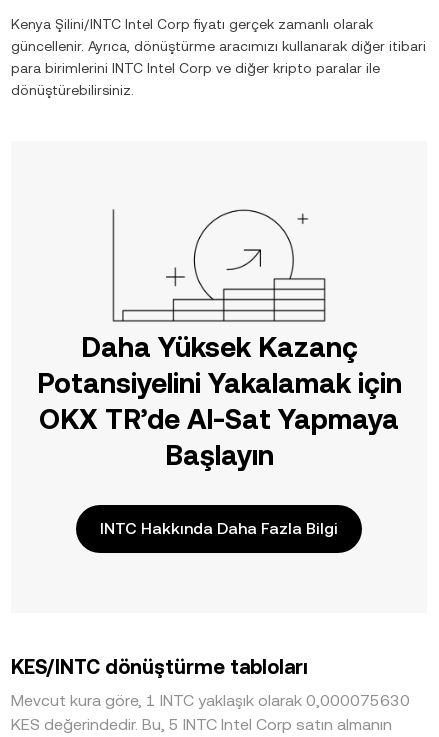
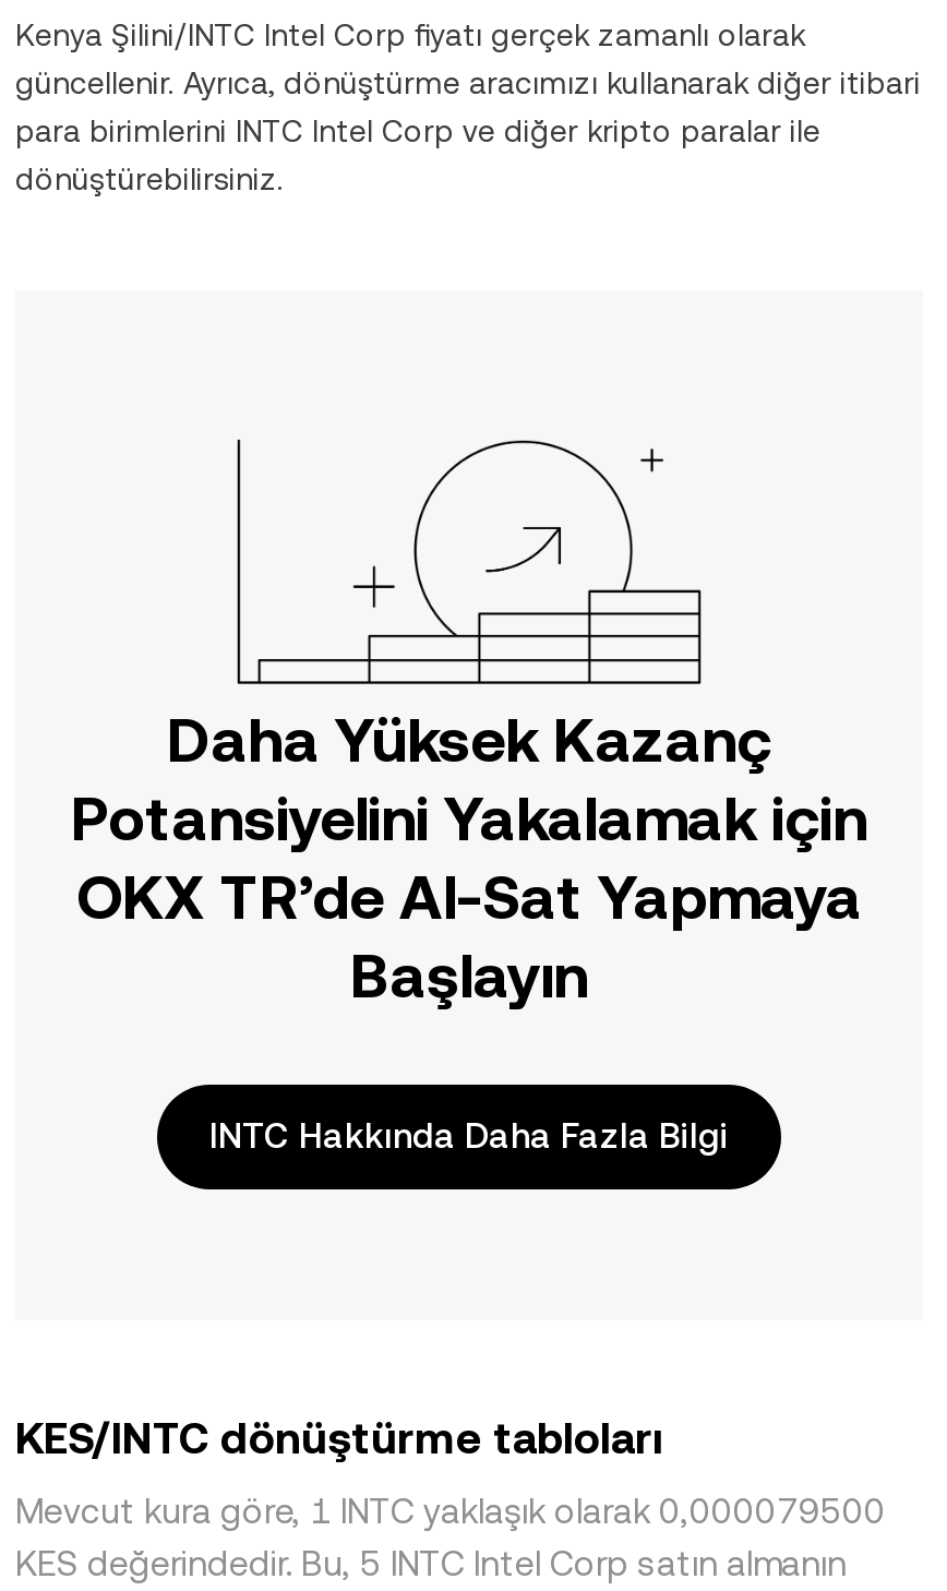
[11,691,410,710] Mevcut kura göre, 1 INTC yaklaşık olarak 0,000075630 -> [15,1491,886,1532] Mevcut kura göre, 1 INTC yaklaşık olarak 0,000079500

